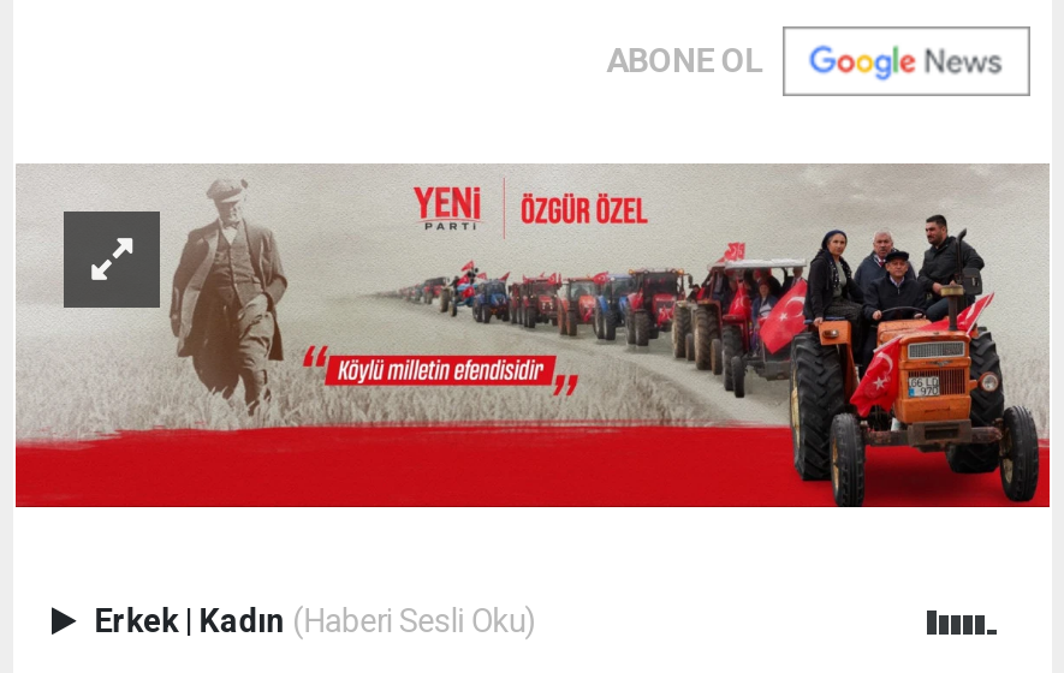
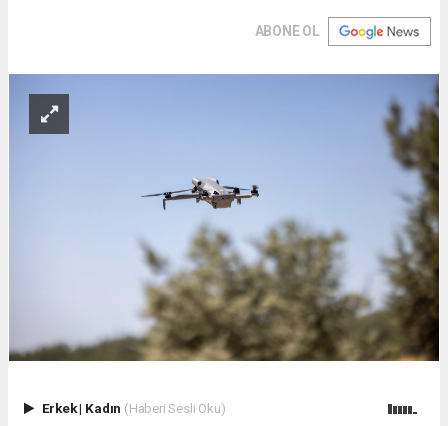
[13,163,1052,510] [image] -> [8,74,440,362] [image]

